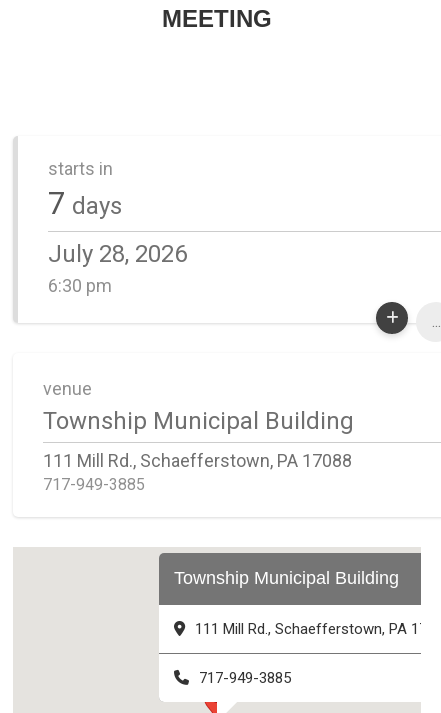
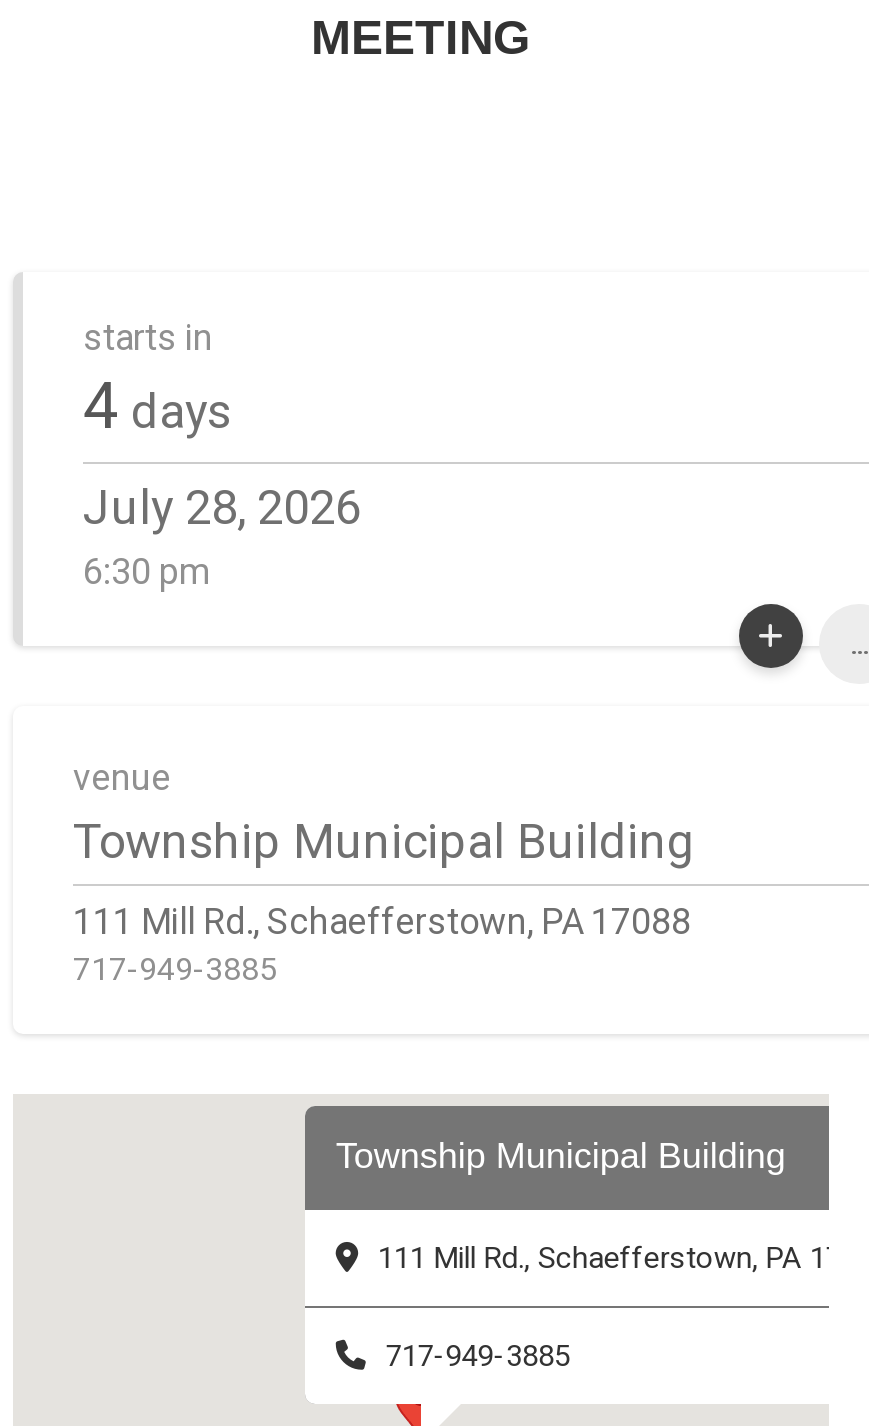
[48,184,122,222] 7 days -> [83,368,231,444] 4 days

